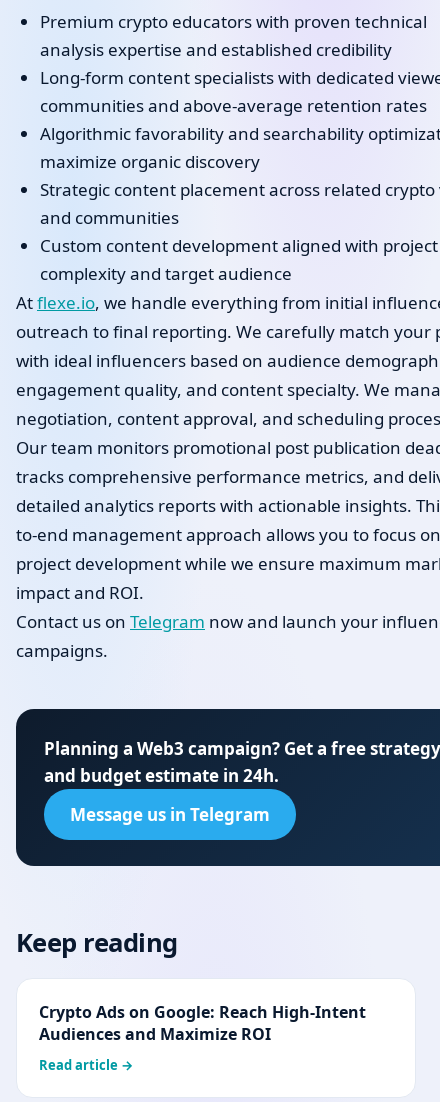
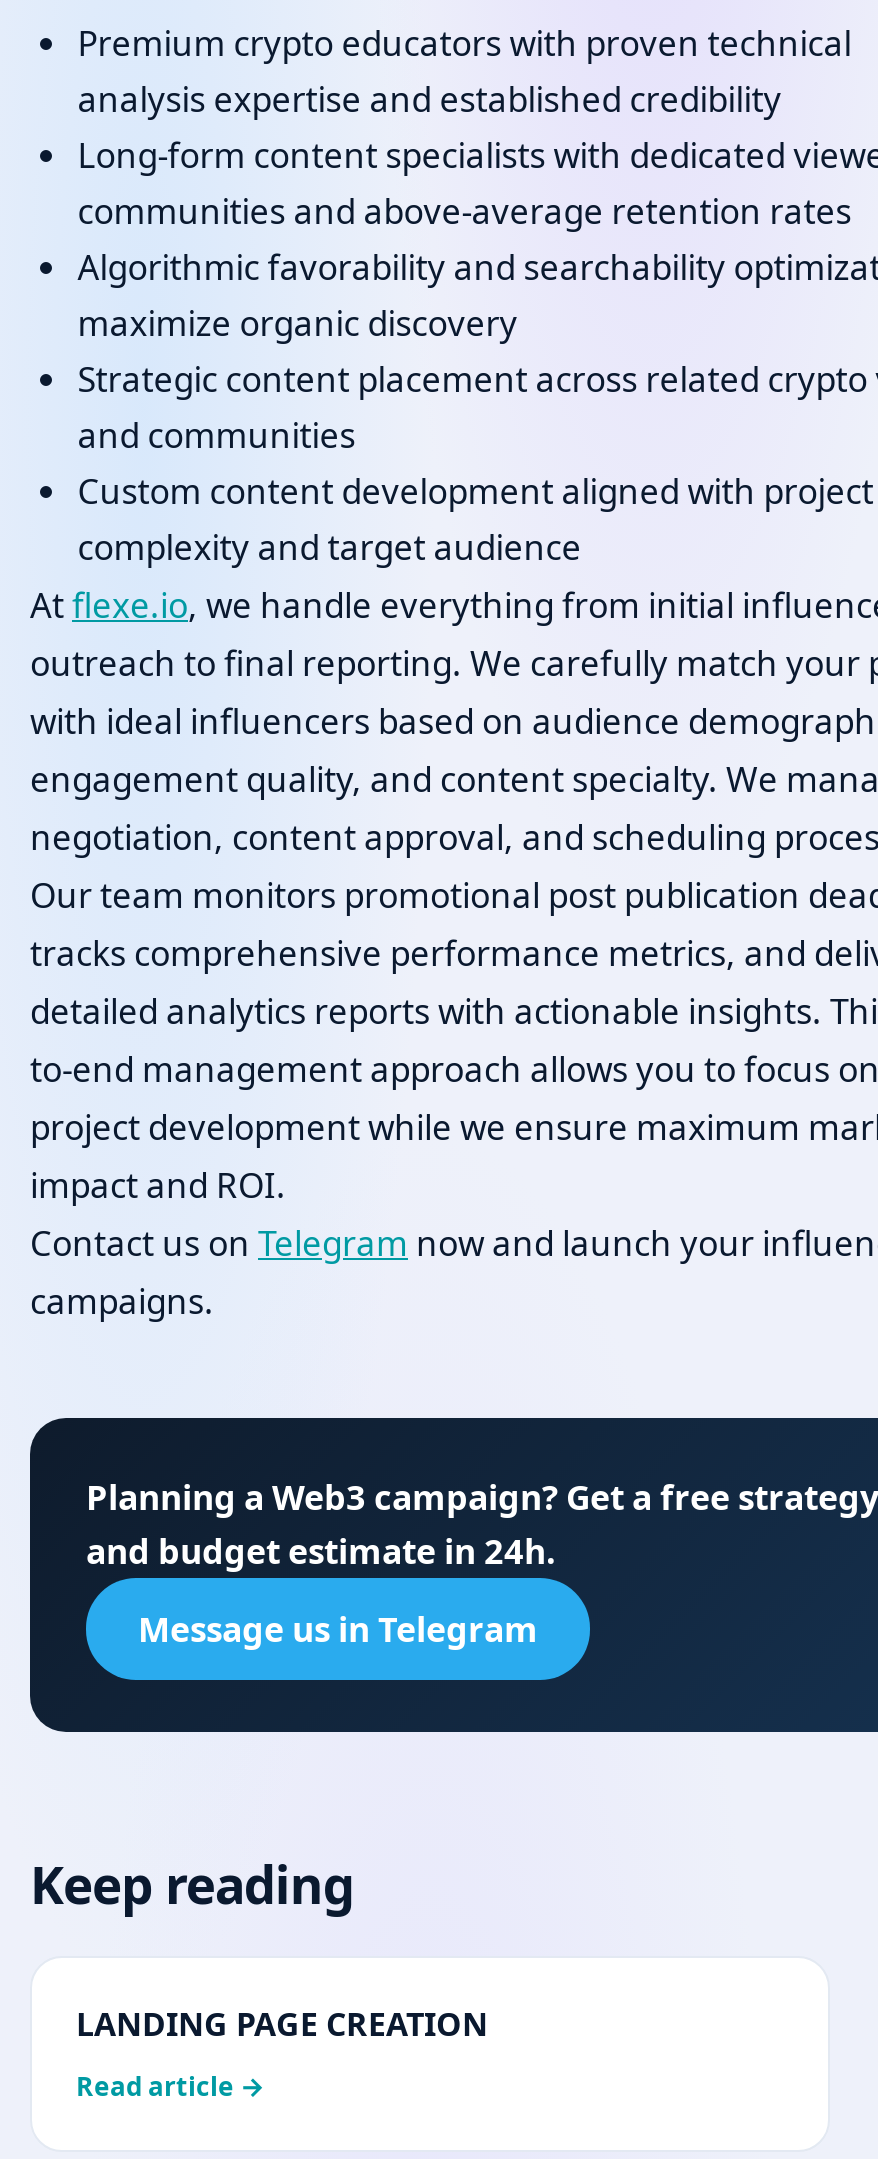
[39,1001,366,1045] Crypto Ads on Google: Reach High-Intent | Audiences and Maximize ROI -> [76,2002,488,2046] LANDING PAGE CREATION

